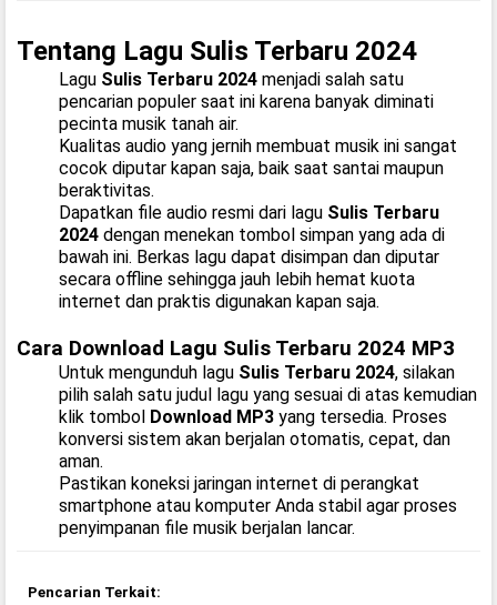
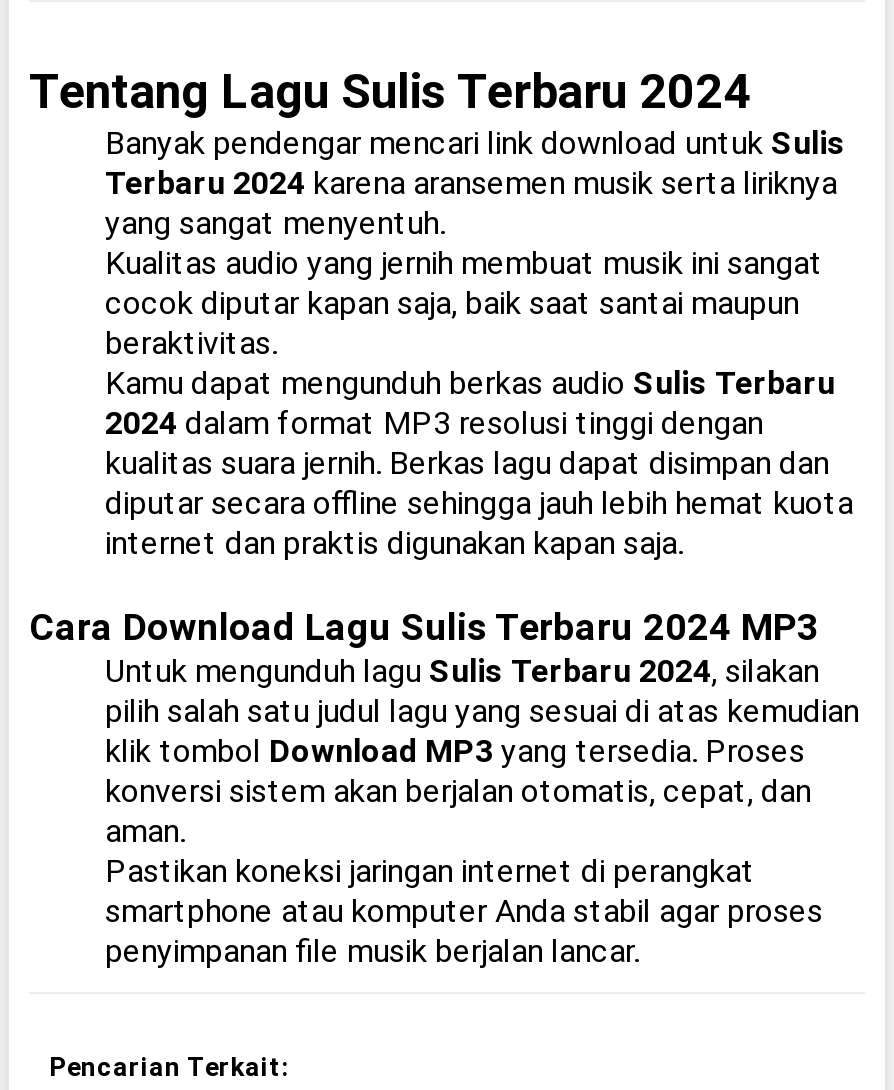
[59,69,434,134] Lagu Sulis Terbaru 2024 menjadi salah satu | pencarian populer saat ini karena banyak diminati | pecinta musik tanah air. -> [105,124,845,242] Banyak pendengar mencari link download untuk Sulis | Terbaru 2024 karena aransemen musik serta liriknya | yang sangat menyentuh.
[59,202,445,290] Dapatkan file audio resmi dari lagu Sulis Terbaru | 2024 dengan menekan tombol simpan yang ada di | bawah ini. Berkas lagu dapat disimpan dan diputar | secara offline sehingga jauh lebih hemat kuota -> [105,364,853,522] Kamu dapat mengunduh berkas audio Sulis Terbaru | 2024 dalam format MP3 resolusi tinggi dengan | kualitas suara jernih. Berkas lagu dapat disimpan dan | diputar secara offline sehingga jauh lebih hemat kuota

